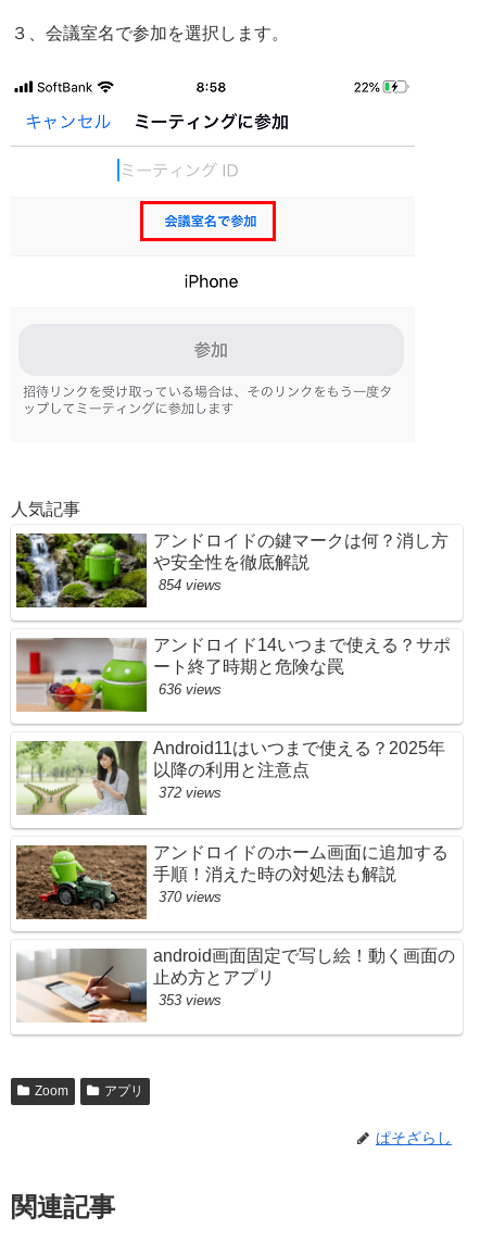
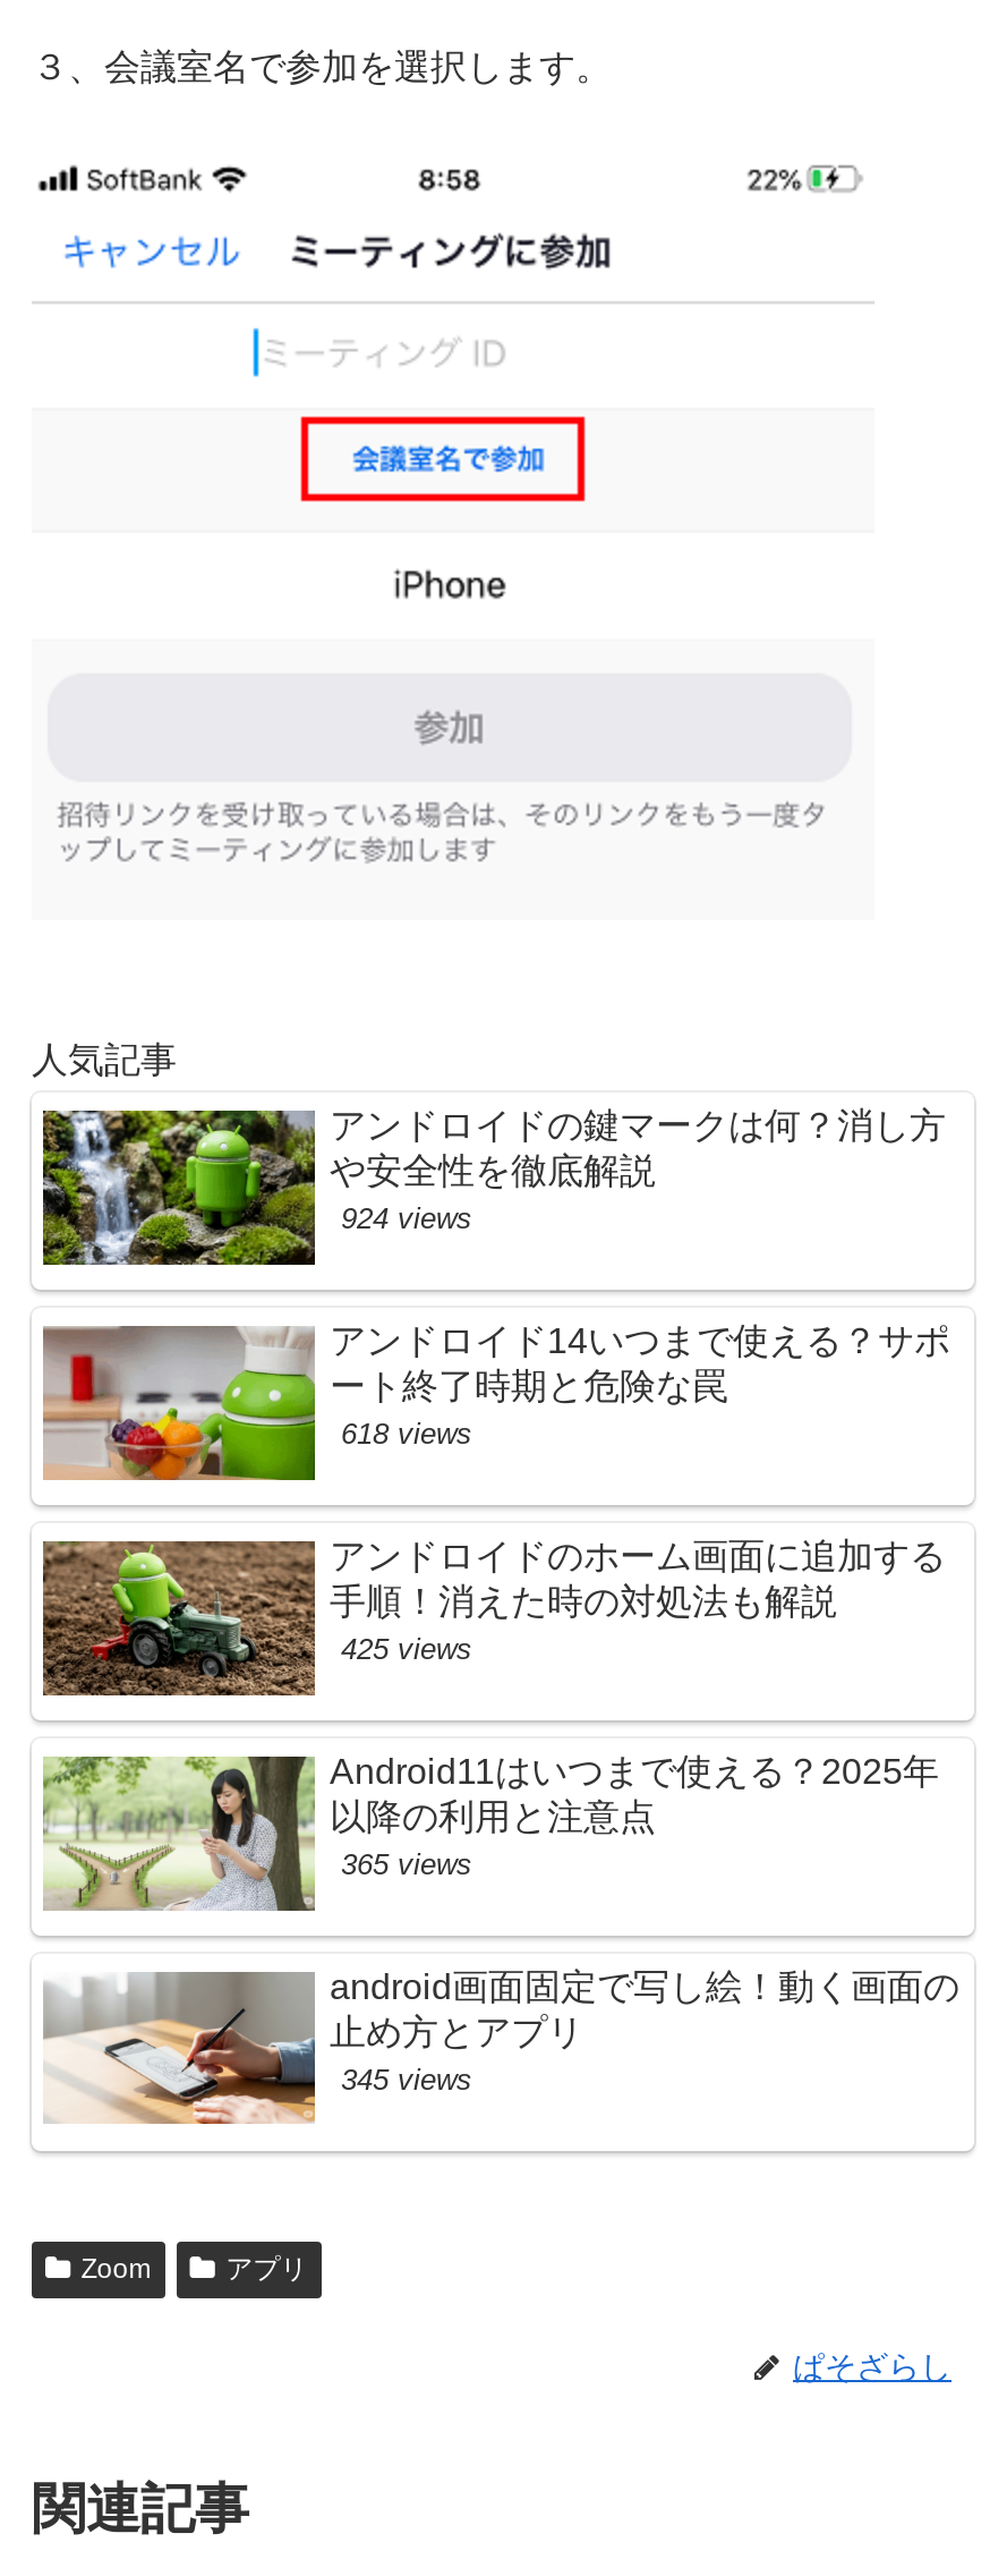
[159,577,222,594] 854 views -> [341,1202,472,1236] 924 views
[159,681,222,697] 636 views -> [341,1417,472,1666] 618 views | 425 views
moved [14,739,446,816] -> [39,1752,939,1913]: [image] | Android11はいつまで使える？2025年 | 以降の利用と注意点
[159,785,222,905] 372 views | 370 views -> [341,1847,472,1881] 365 views
moved [15,843,449,920] -> [43,1537,946,1695]: [image] | アンドロイドのホーム画面に追加する | 手順！消えた時の対処法も解説
[159,992,222,1008] 353 views -> [341,2062,472,2096] 345 views

